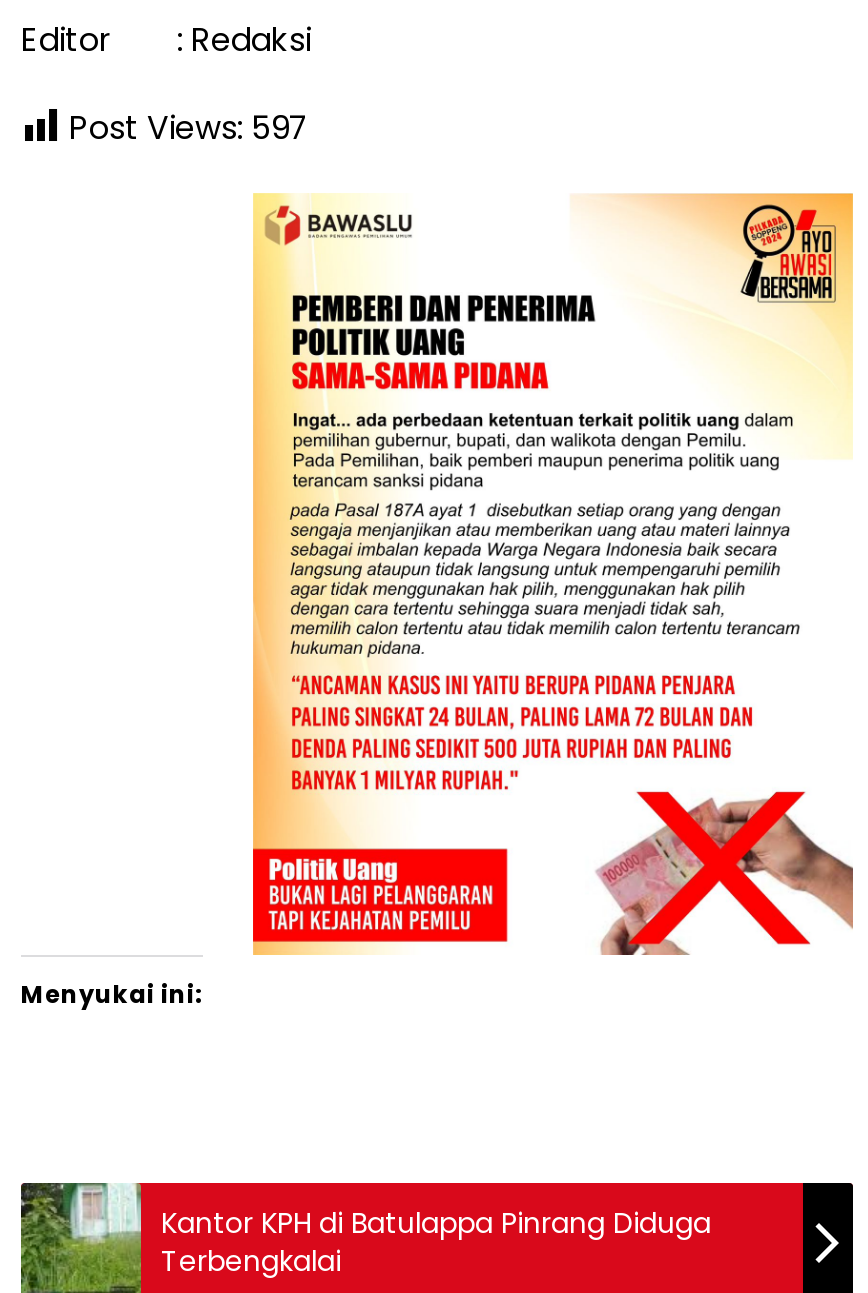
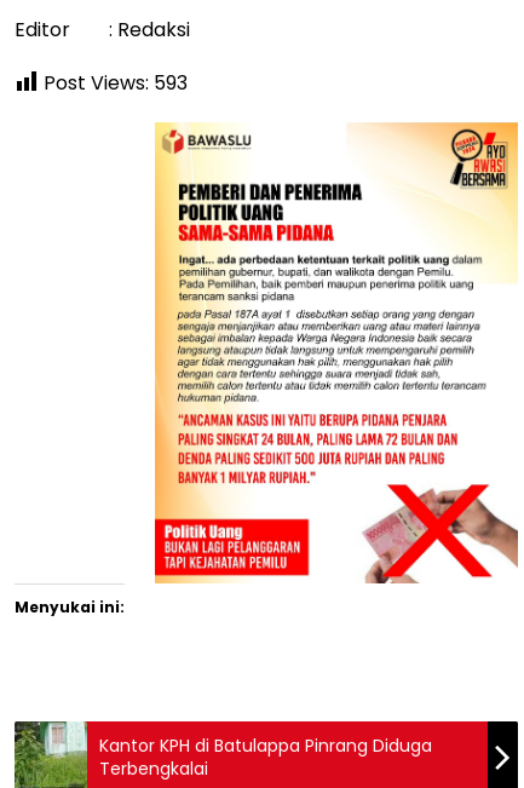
[69,104,309,150] Post Views: 597 -> [44,69,188,96] Post Views: 593

